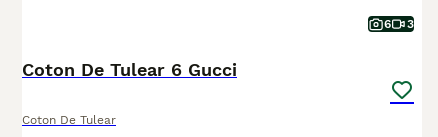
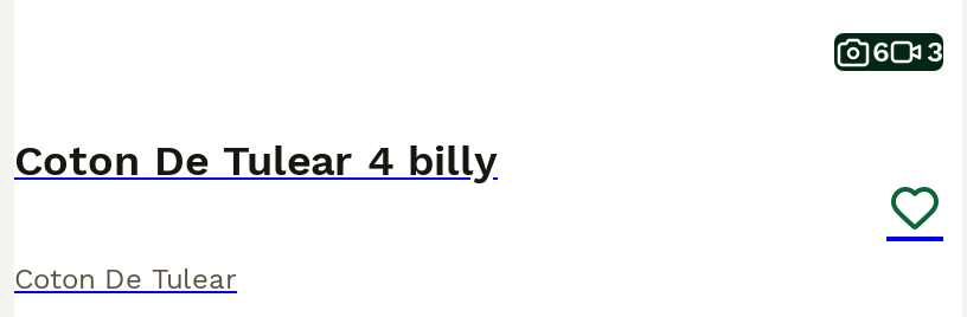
[22,59,237,80] Coton De Tulear 6 Gucci -> [14,135,498,185] Coton De Tulear 4 billy

